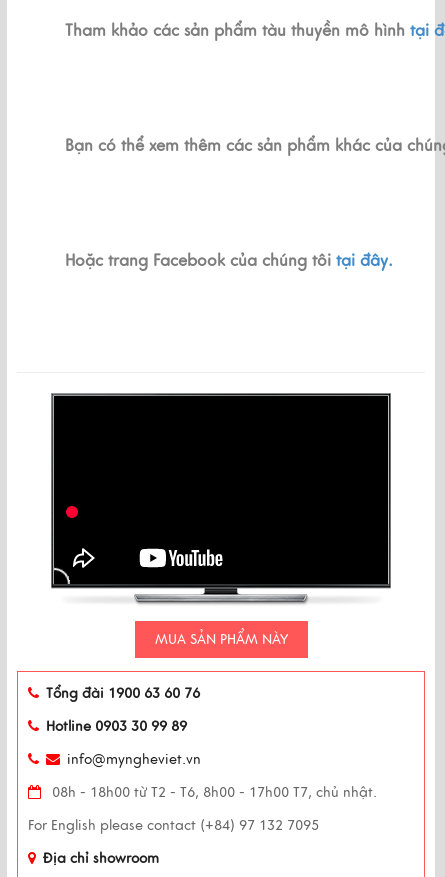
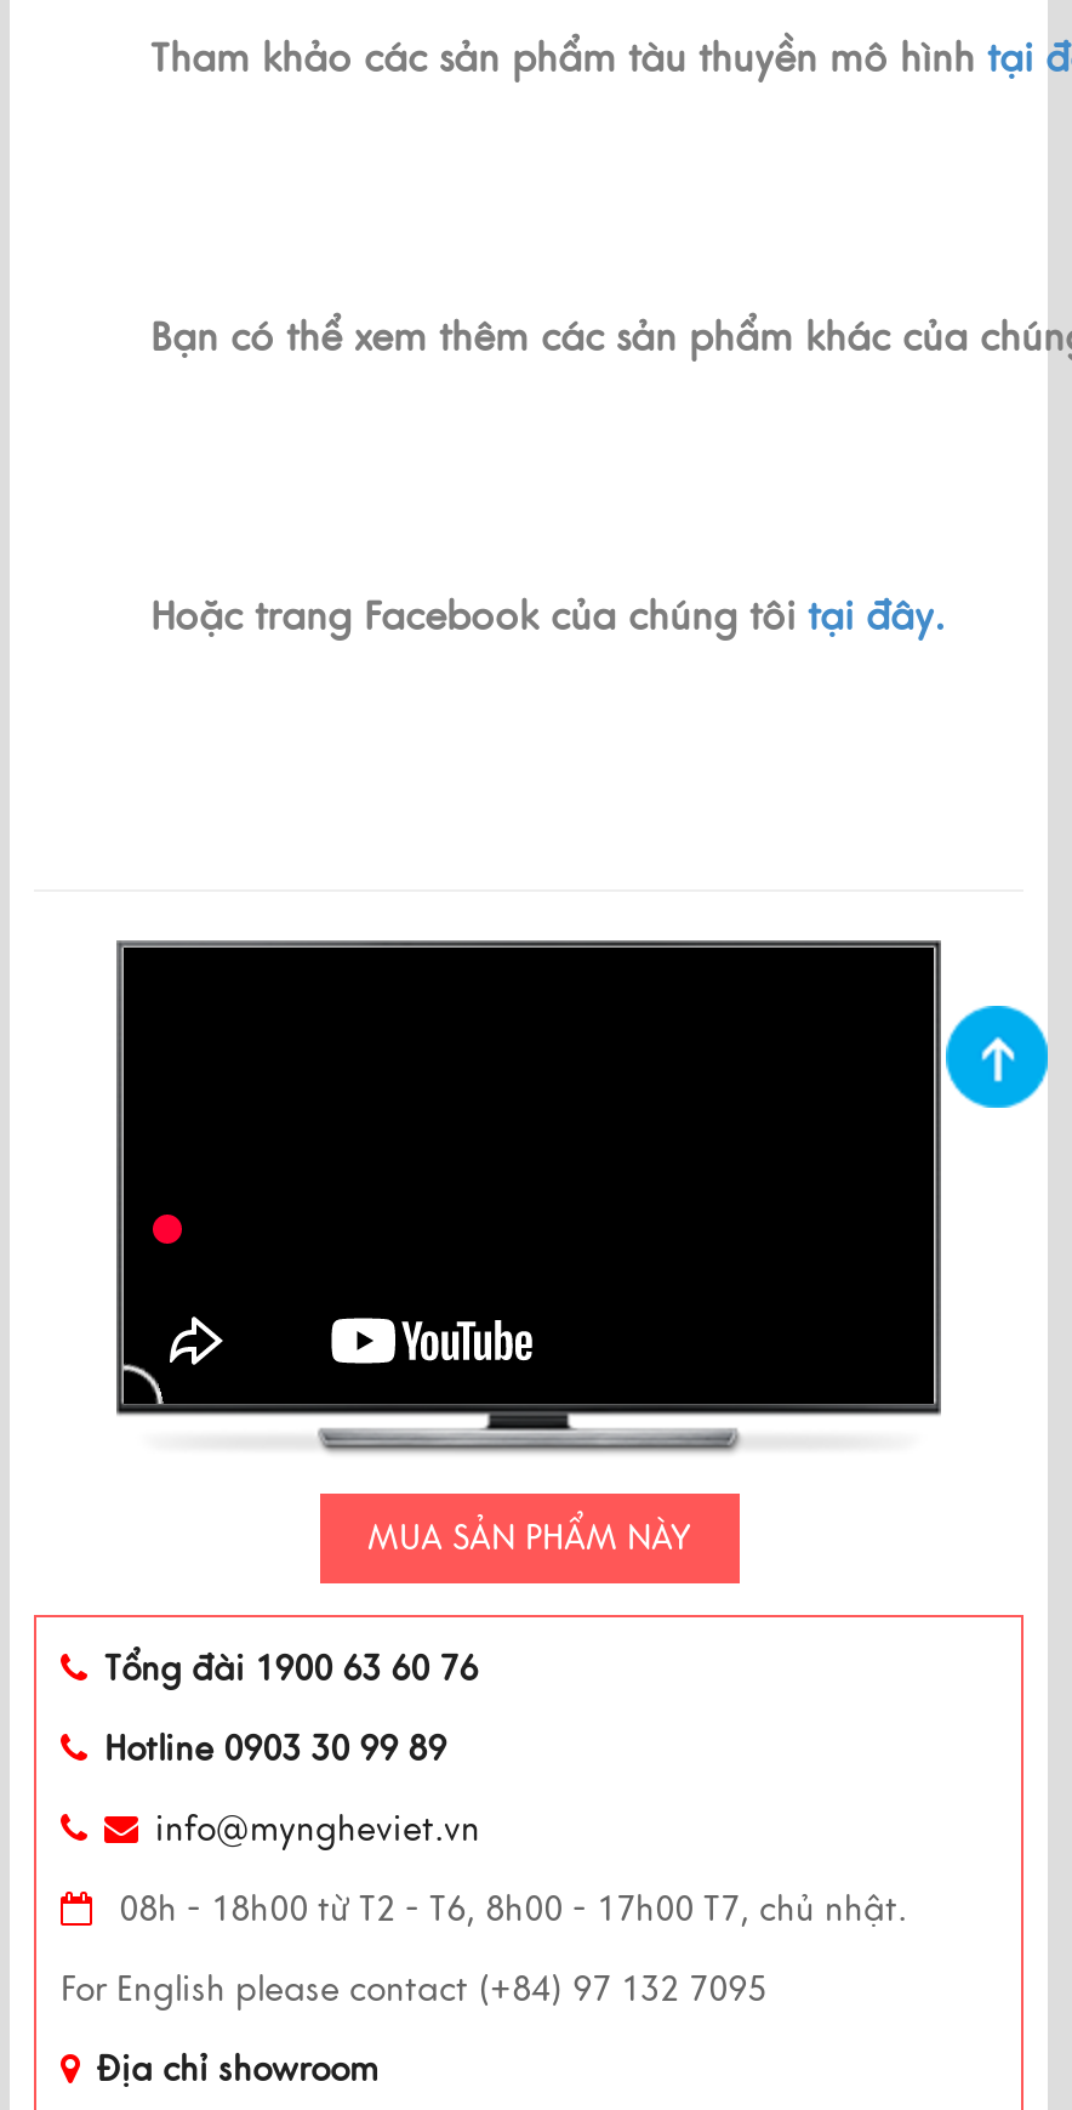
none -> [943,1003,1050,1110] [image]

